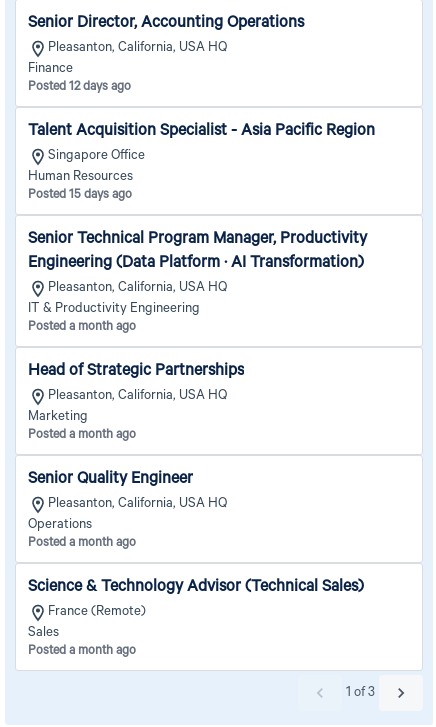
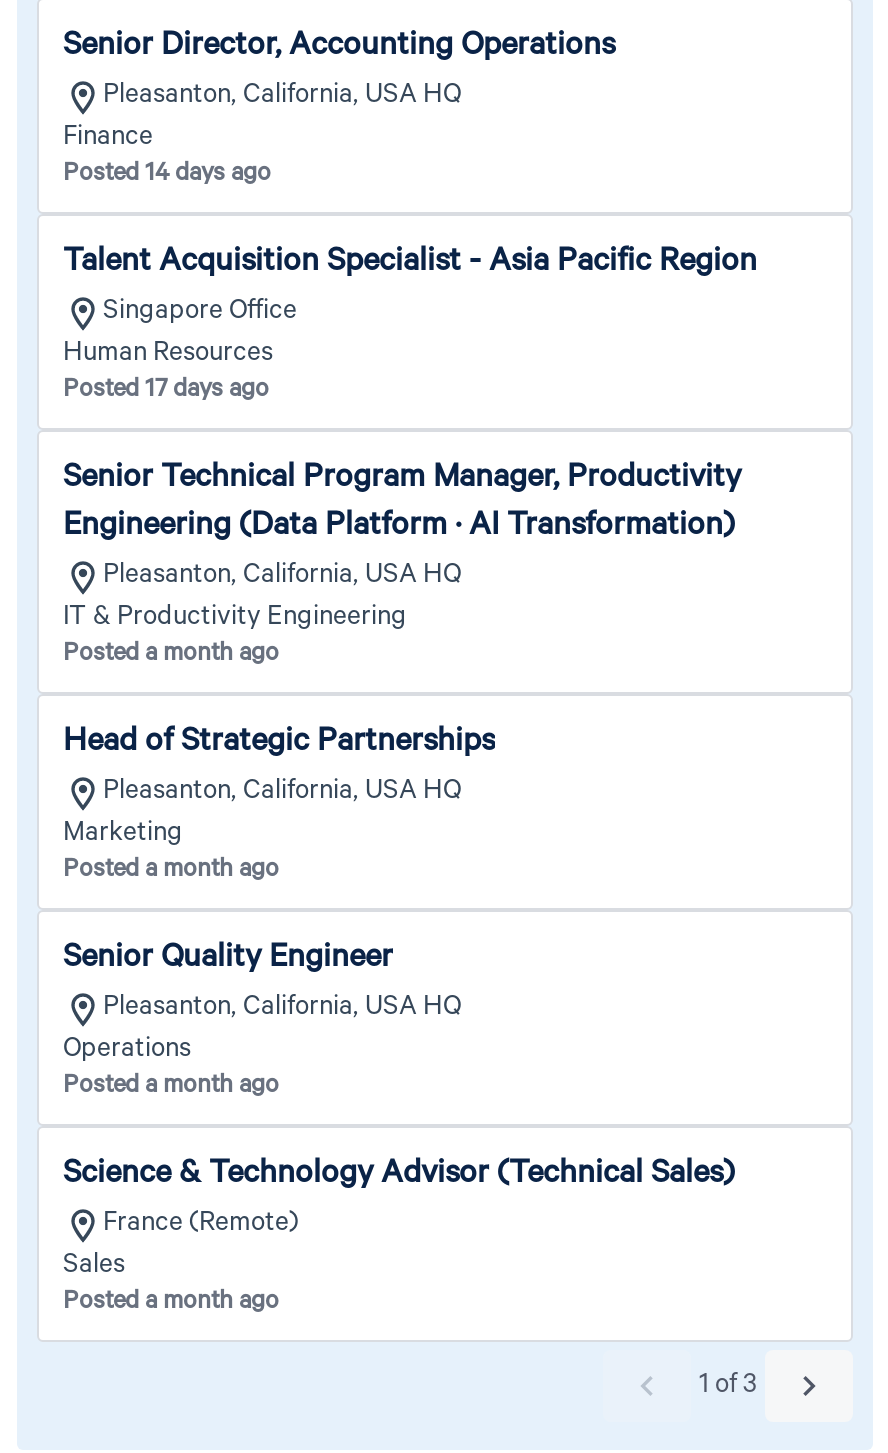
[28,81,131,95] Posted 12 days ago -> [63,162,271,190] Posted 14 days ago
[28,189,132,203] Posted 15 days ago -> [63,378,269,406] Posted 17 days ago

